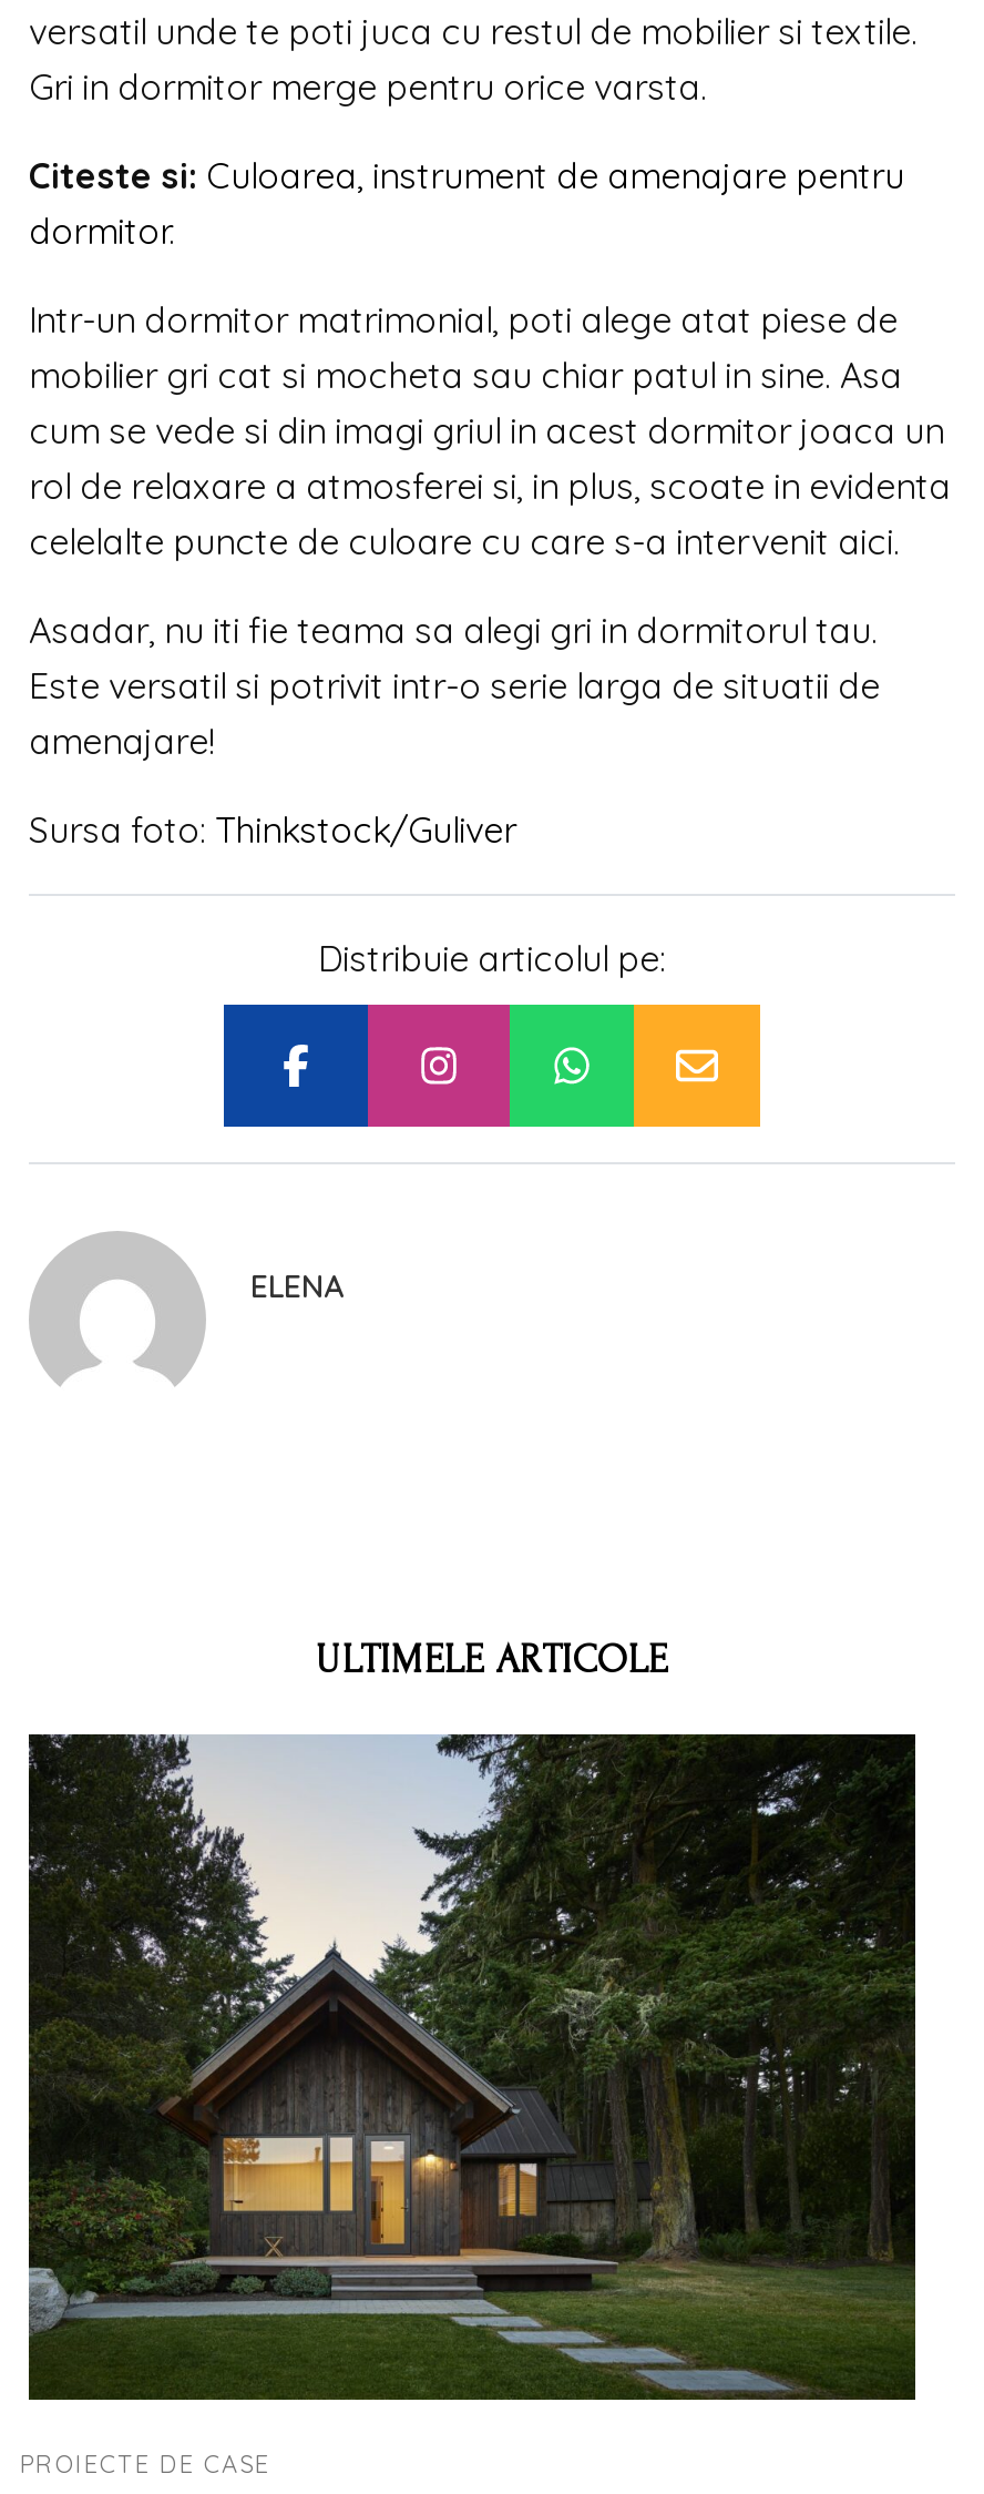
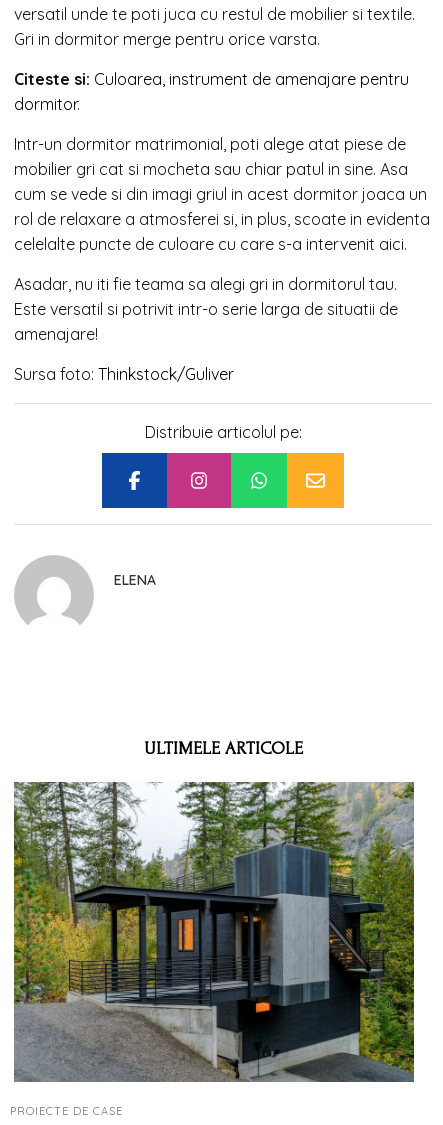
[27,1732,918,2402] [image] -> [13,781,415,1083] [image]

